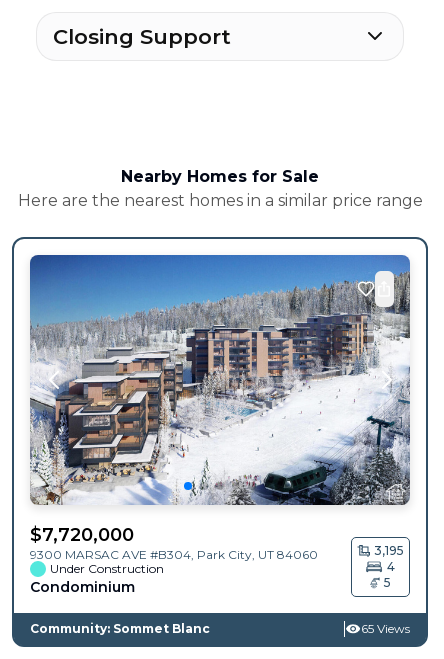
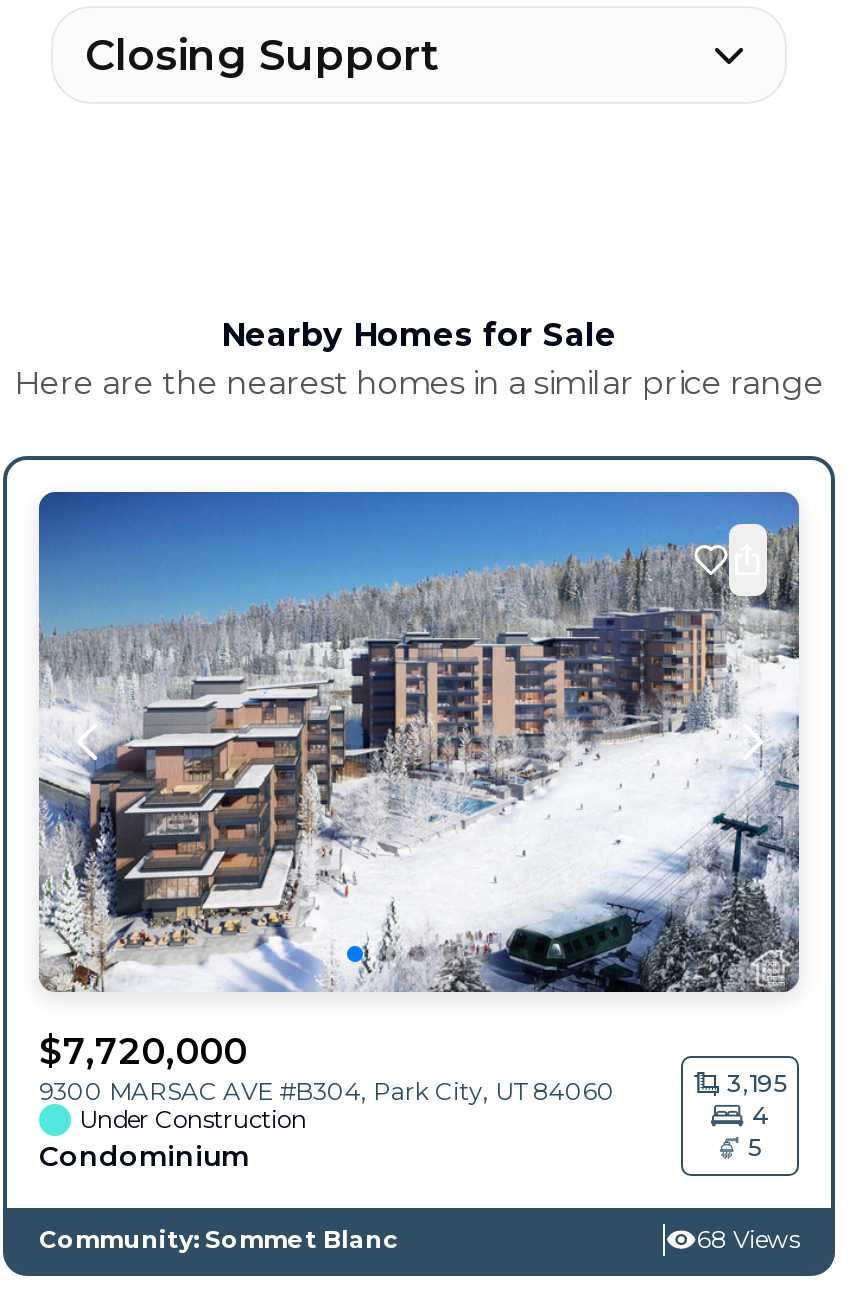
[361,621,410,636] 65 Views -> [697,1224,799,1254] 68 Views

